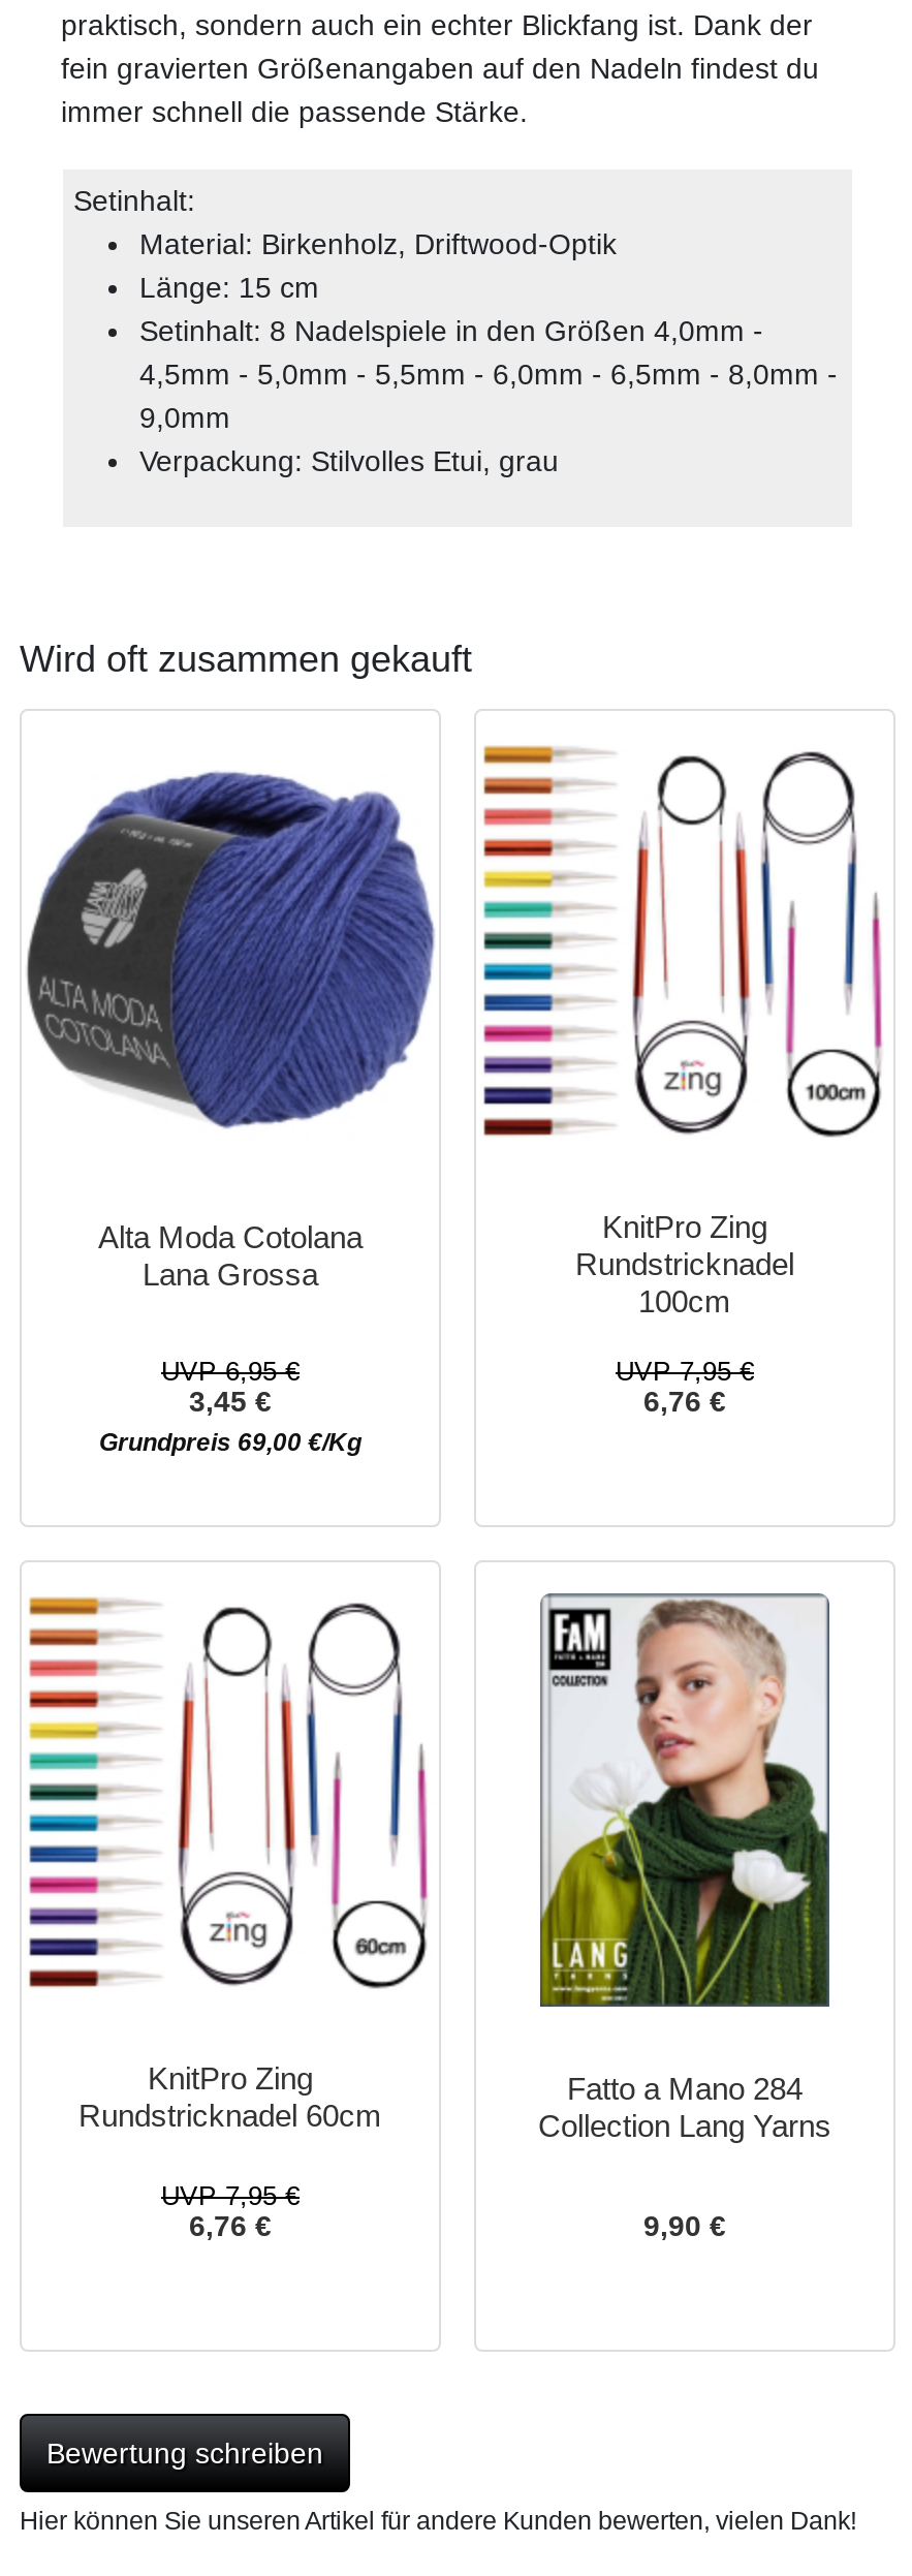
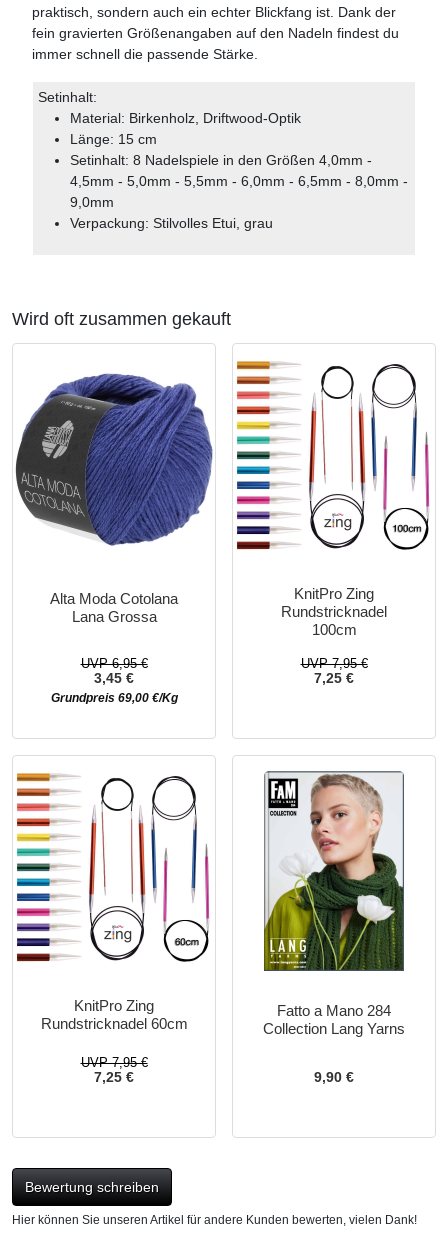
[643,1385,726,1418] 6,76 € -> [314,670,354,686] 7,25 €
[189,2209,272,2242] 6,76 € -> [94,1069,134,1085] 7,25 €

